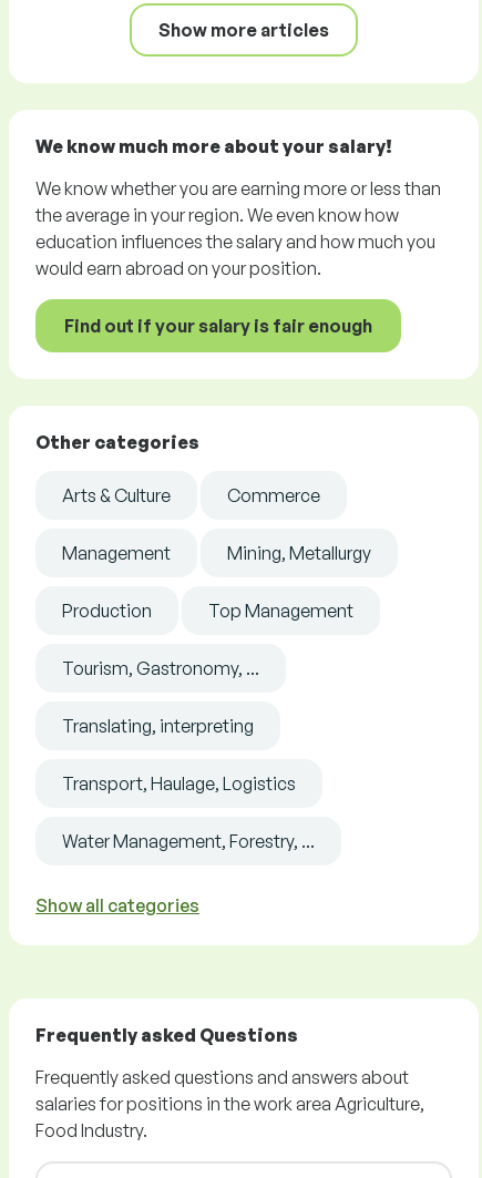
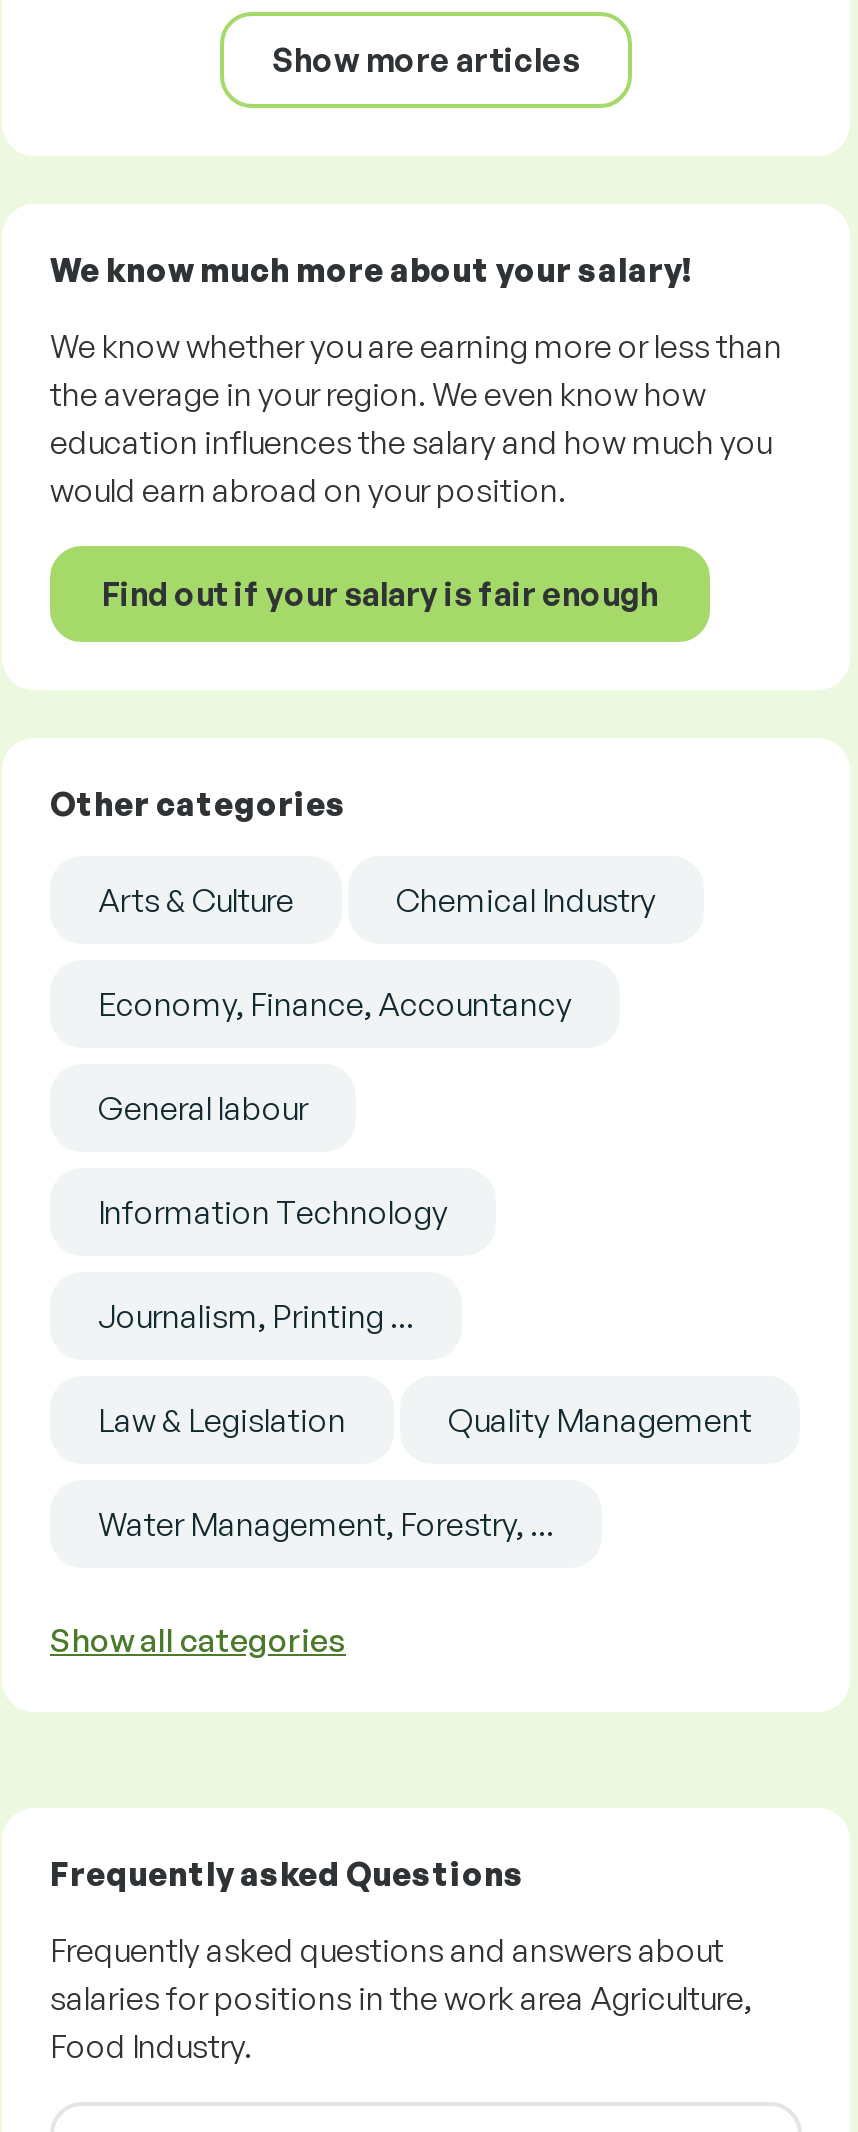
[227,484,320,506] Commerce -> [396,880,656,920] Chemical Industry
[62,542,371,564] Management | Mining, Metallurgy -> [98,984,572,1024] Economy, Finance, Accountancy
[62,599,353,621] Production | Top Management -> [98,1088,308,1128] General labour
[62,657,259,679] Tourism, Gastronomy, ... -> [98,1192,448,1232] Information Technology
[62,715,254,737] Translating, interpreting -> [98,1296,414,1336] Journalism, Printing ...
[62,772,296,794] Transport, Haulage, Logistics -> [98,1400,752,1440] Law & Legislation | Quality Management

